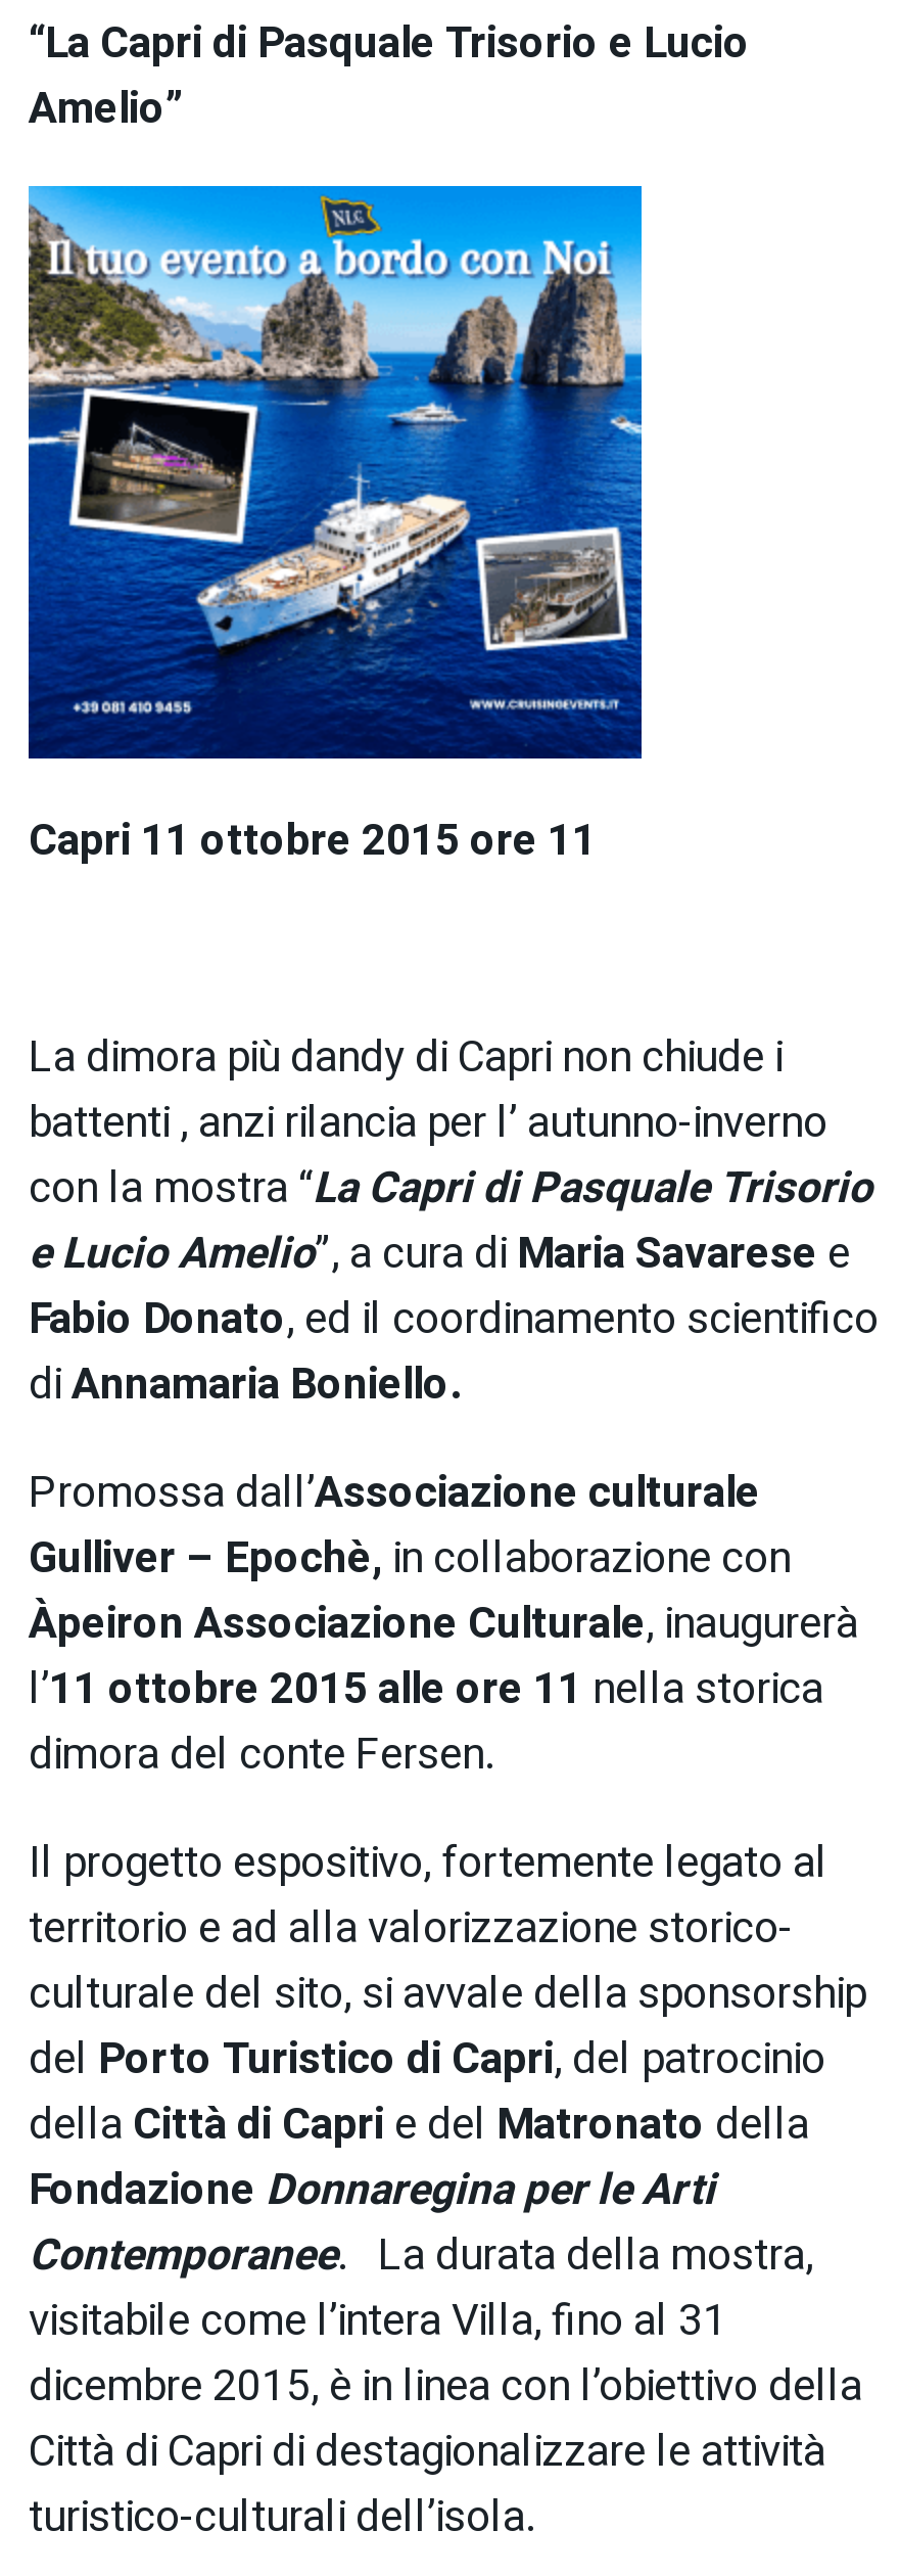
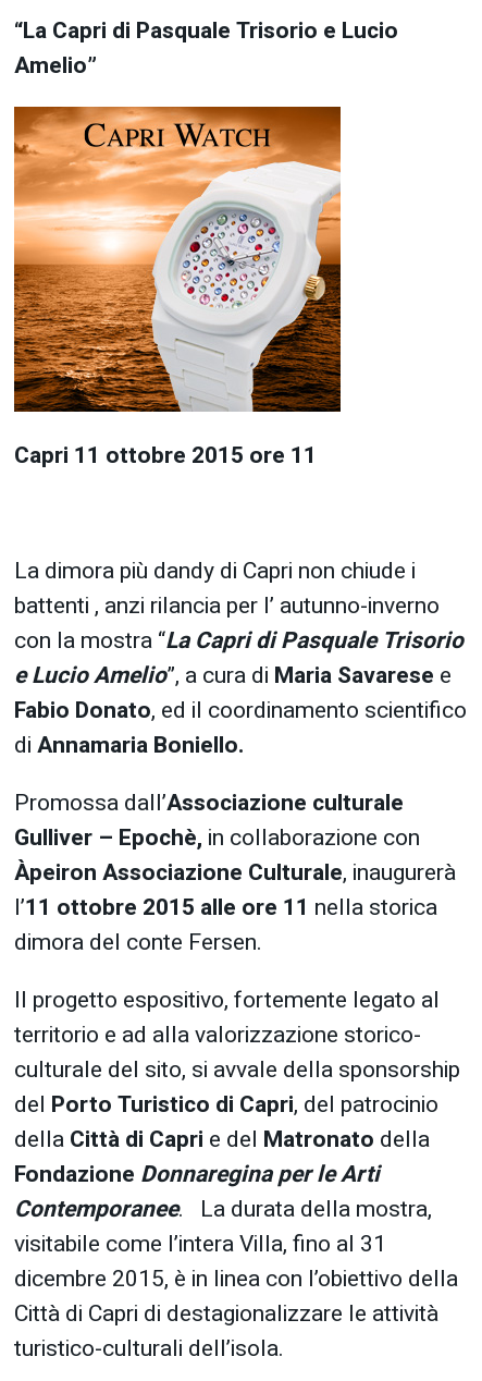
[27,184,644,761] [image] -> [13,106,342,413] [image]

